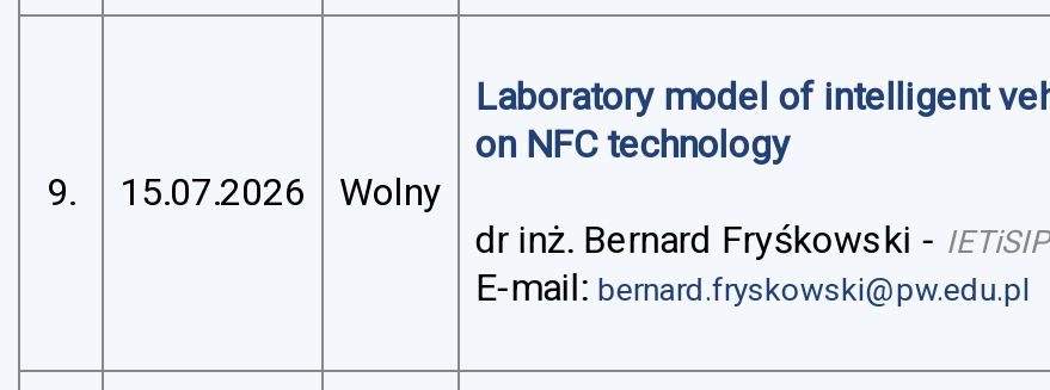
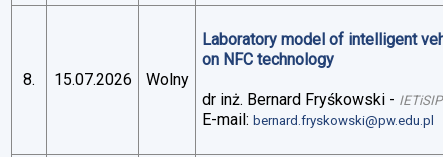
[47,168,442,214] 9. 15.07.2026 Wolny -> [23,70,188,89] 8. 15.07.2026 Wolny

